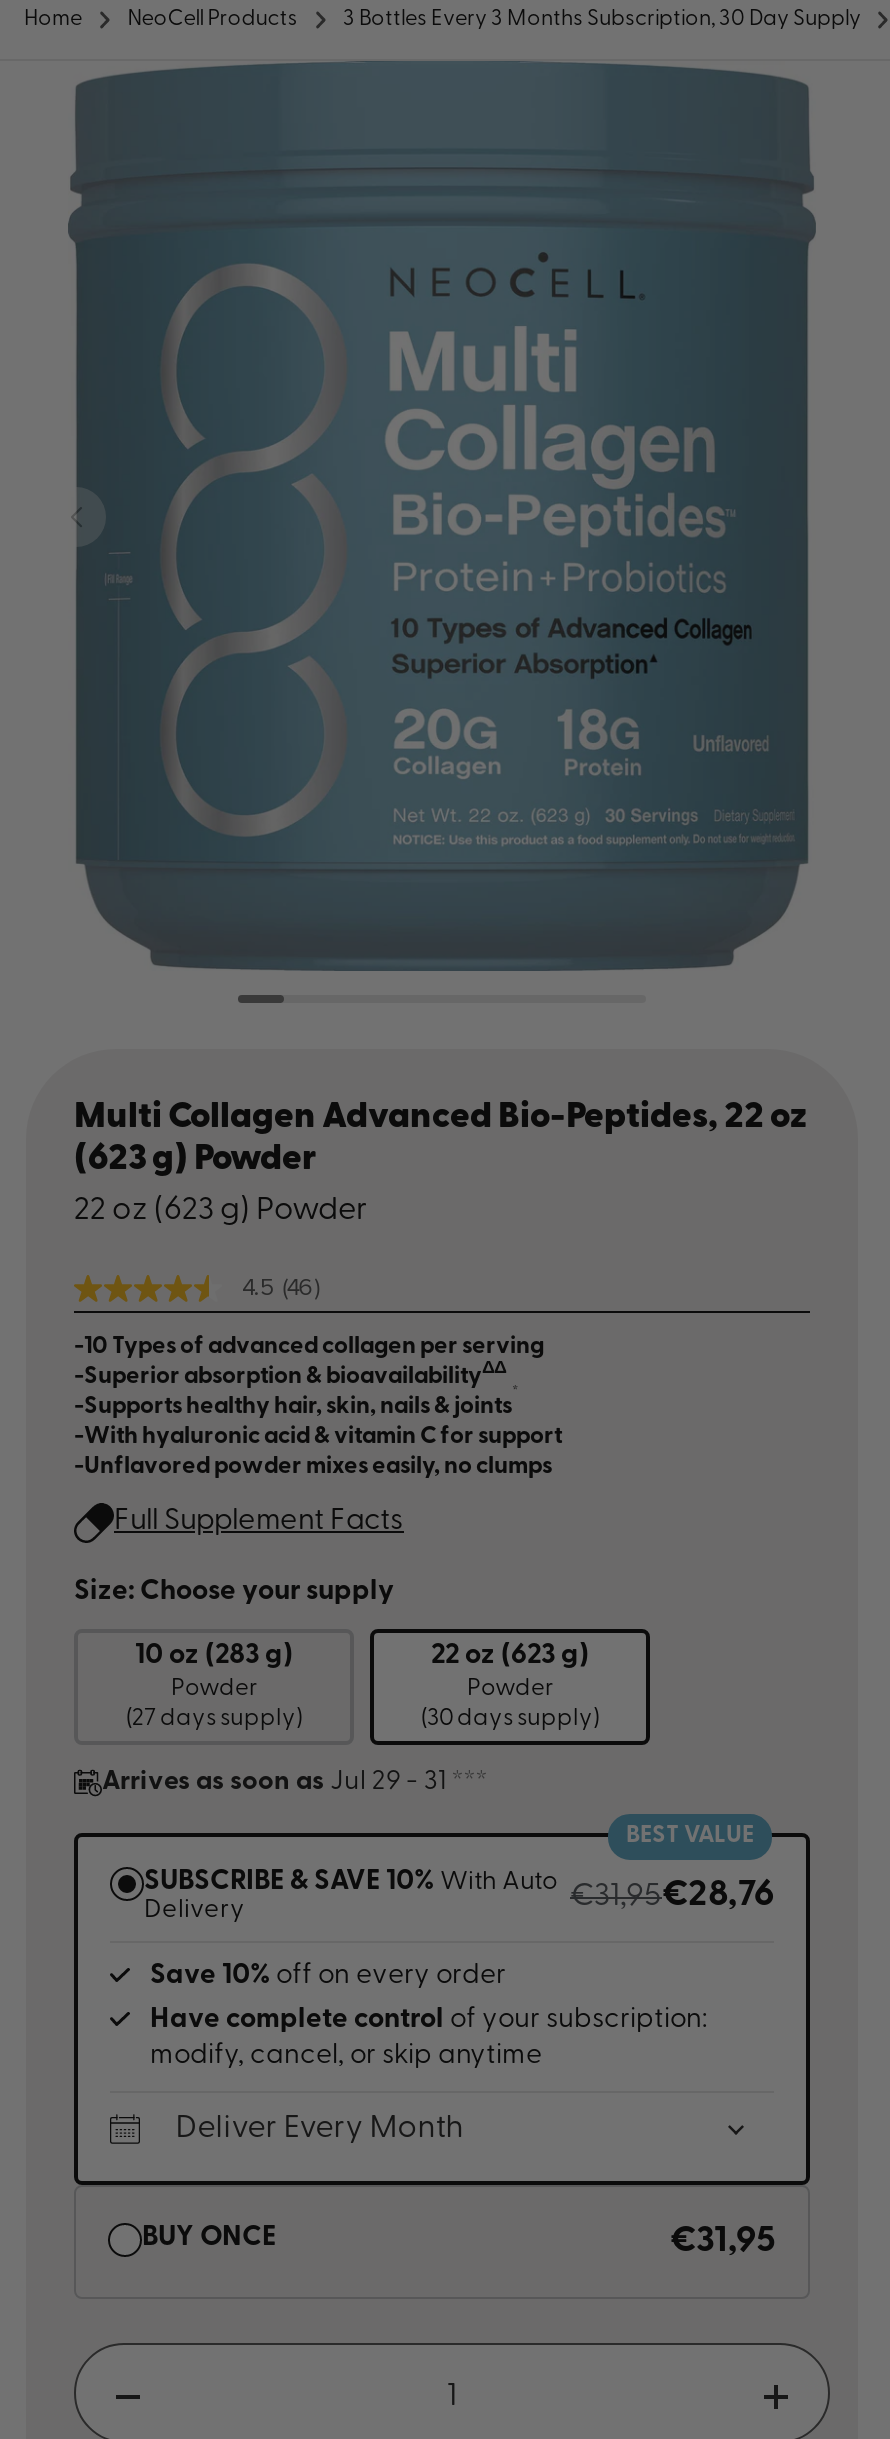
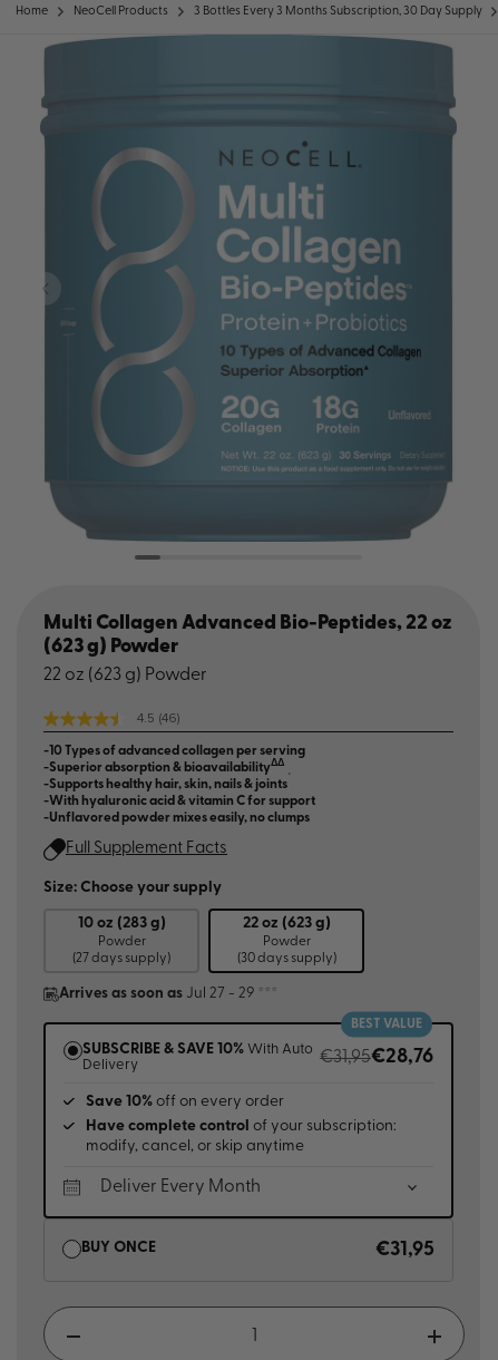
[102,1768,487,1795] Arrives as soon as Jul 29 - 31 *** -> [59,986,277,1001] Arrives as soon as Jul 27 - 29 ***

